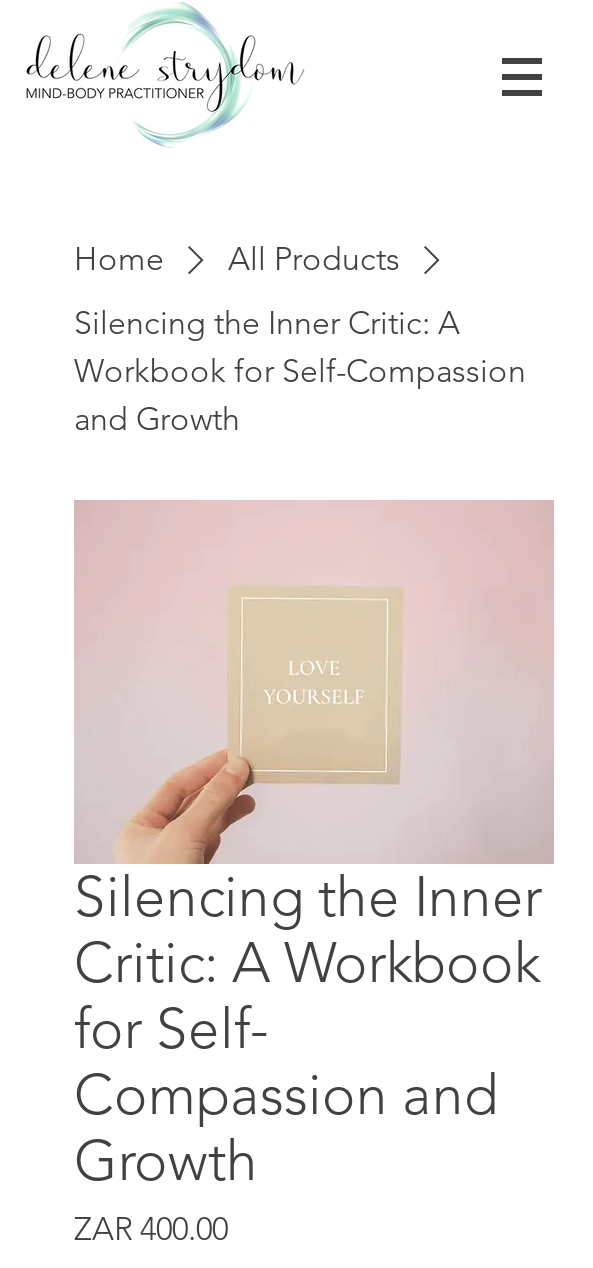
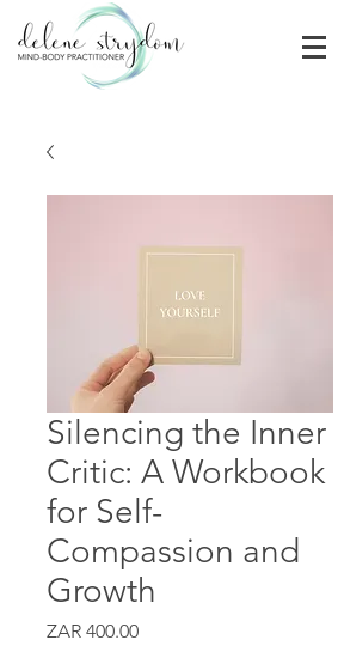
[74,240,526,438] Home | All Products | Silencing the Inner Critic: A | Workbook for Self-Compassion | and Growth -> none

